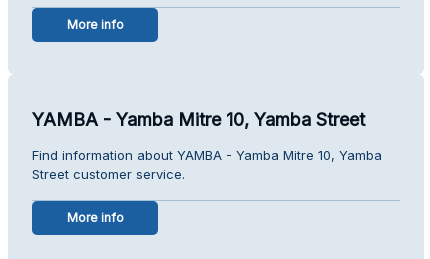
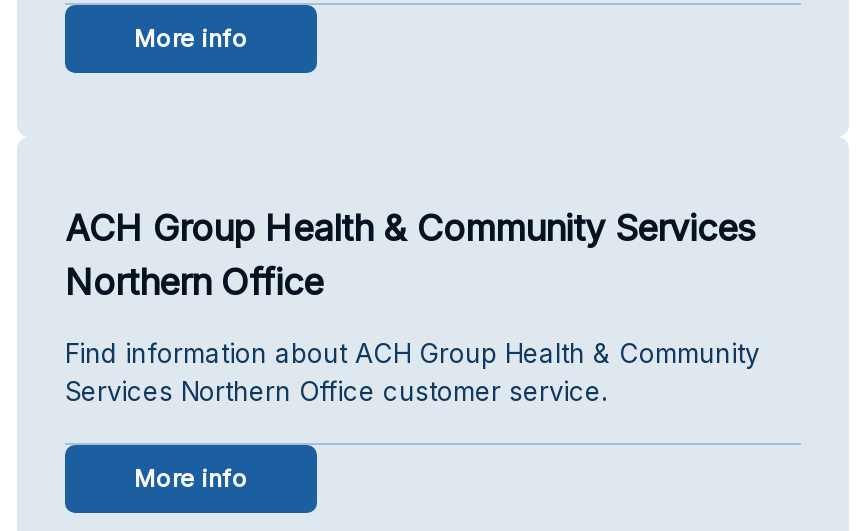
[32,108,365,129] YAMBA - Yamba Mitre 10, Yamba Street -> [65,206,755,302] ACH Group Health & Community Services | Northern Office
[32,146,382,181] Find information about YAMBA - Yamba Mitre 10, Yamba | Street customer service. -> [65,336,759,406] Find information about ACH Group Health & Community | Services Northern Office customer service.

